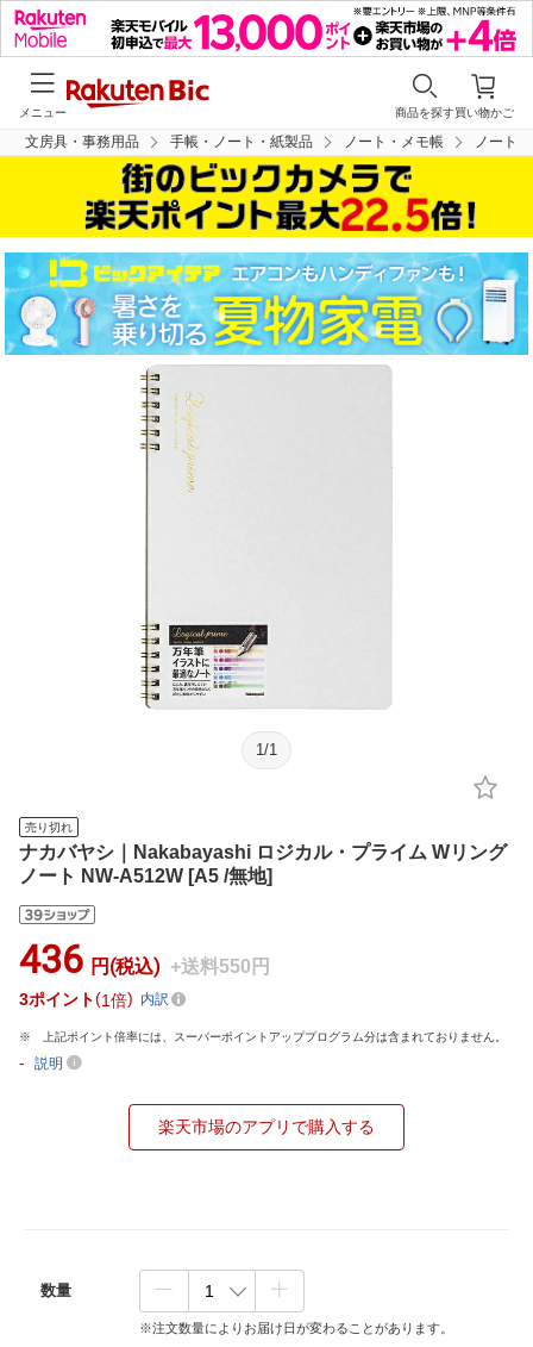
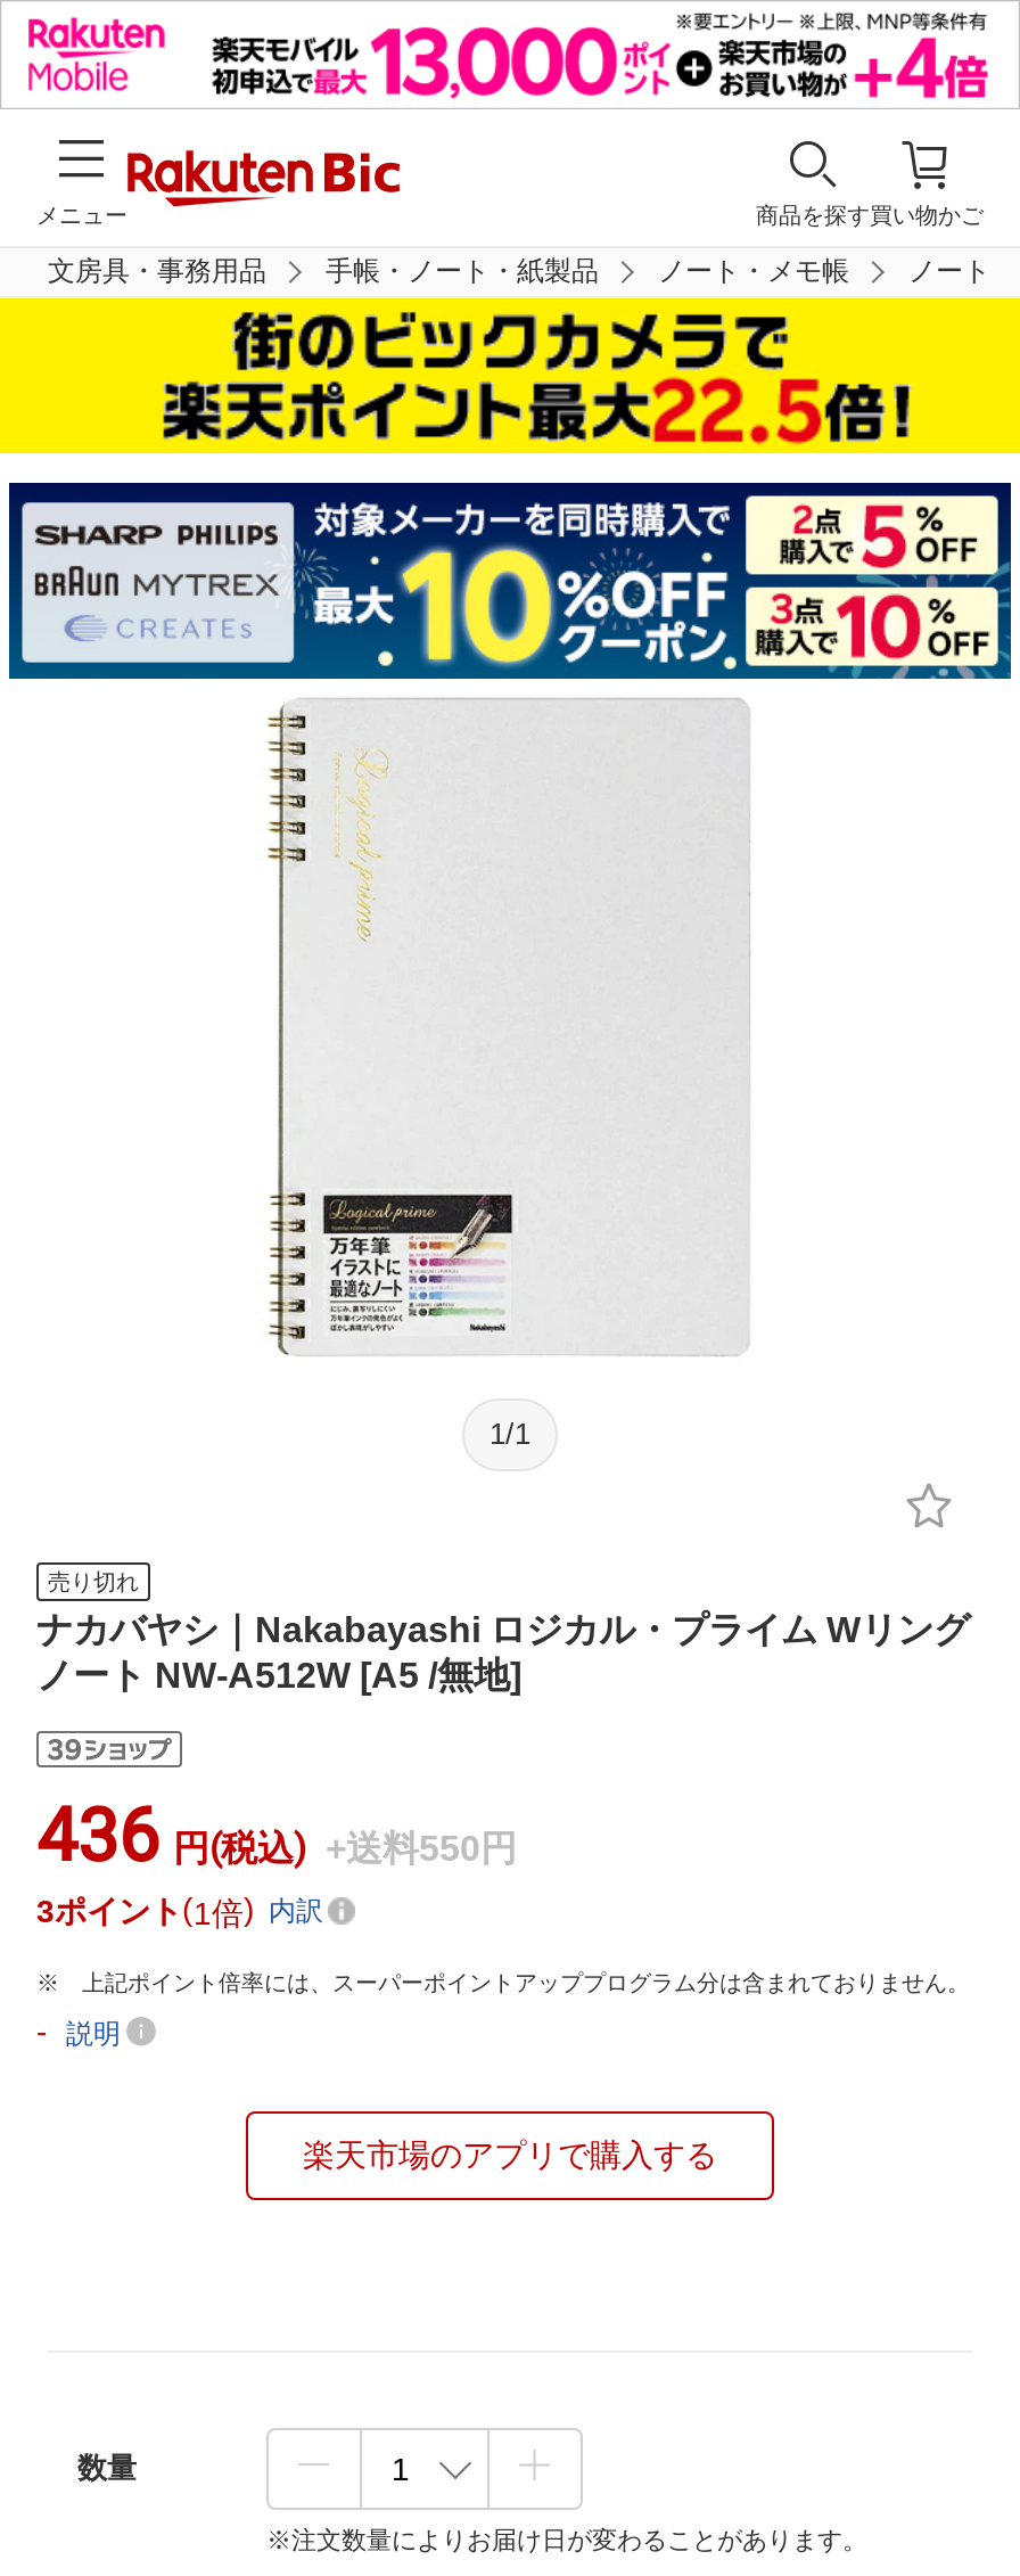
[4,251,529,356] [image] -> [7,481,1013,681] [image]

